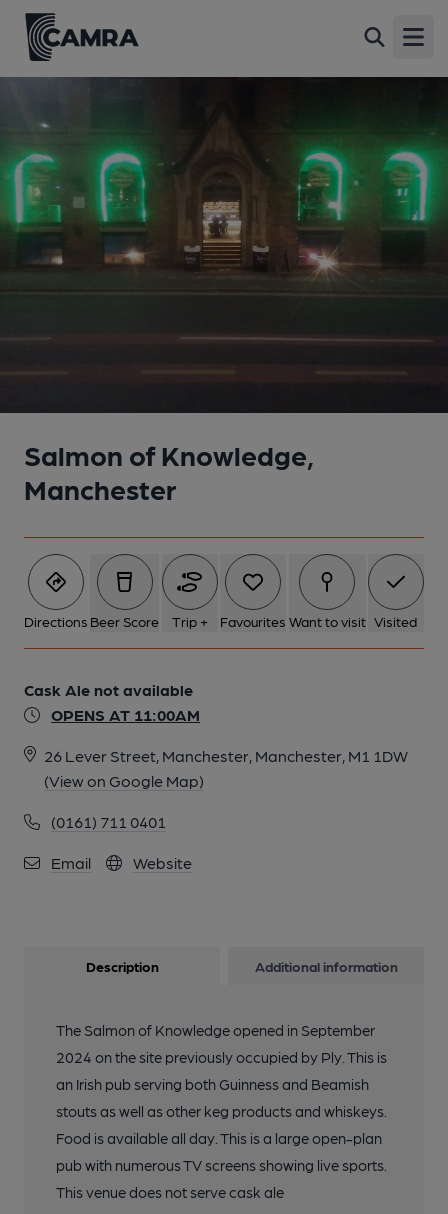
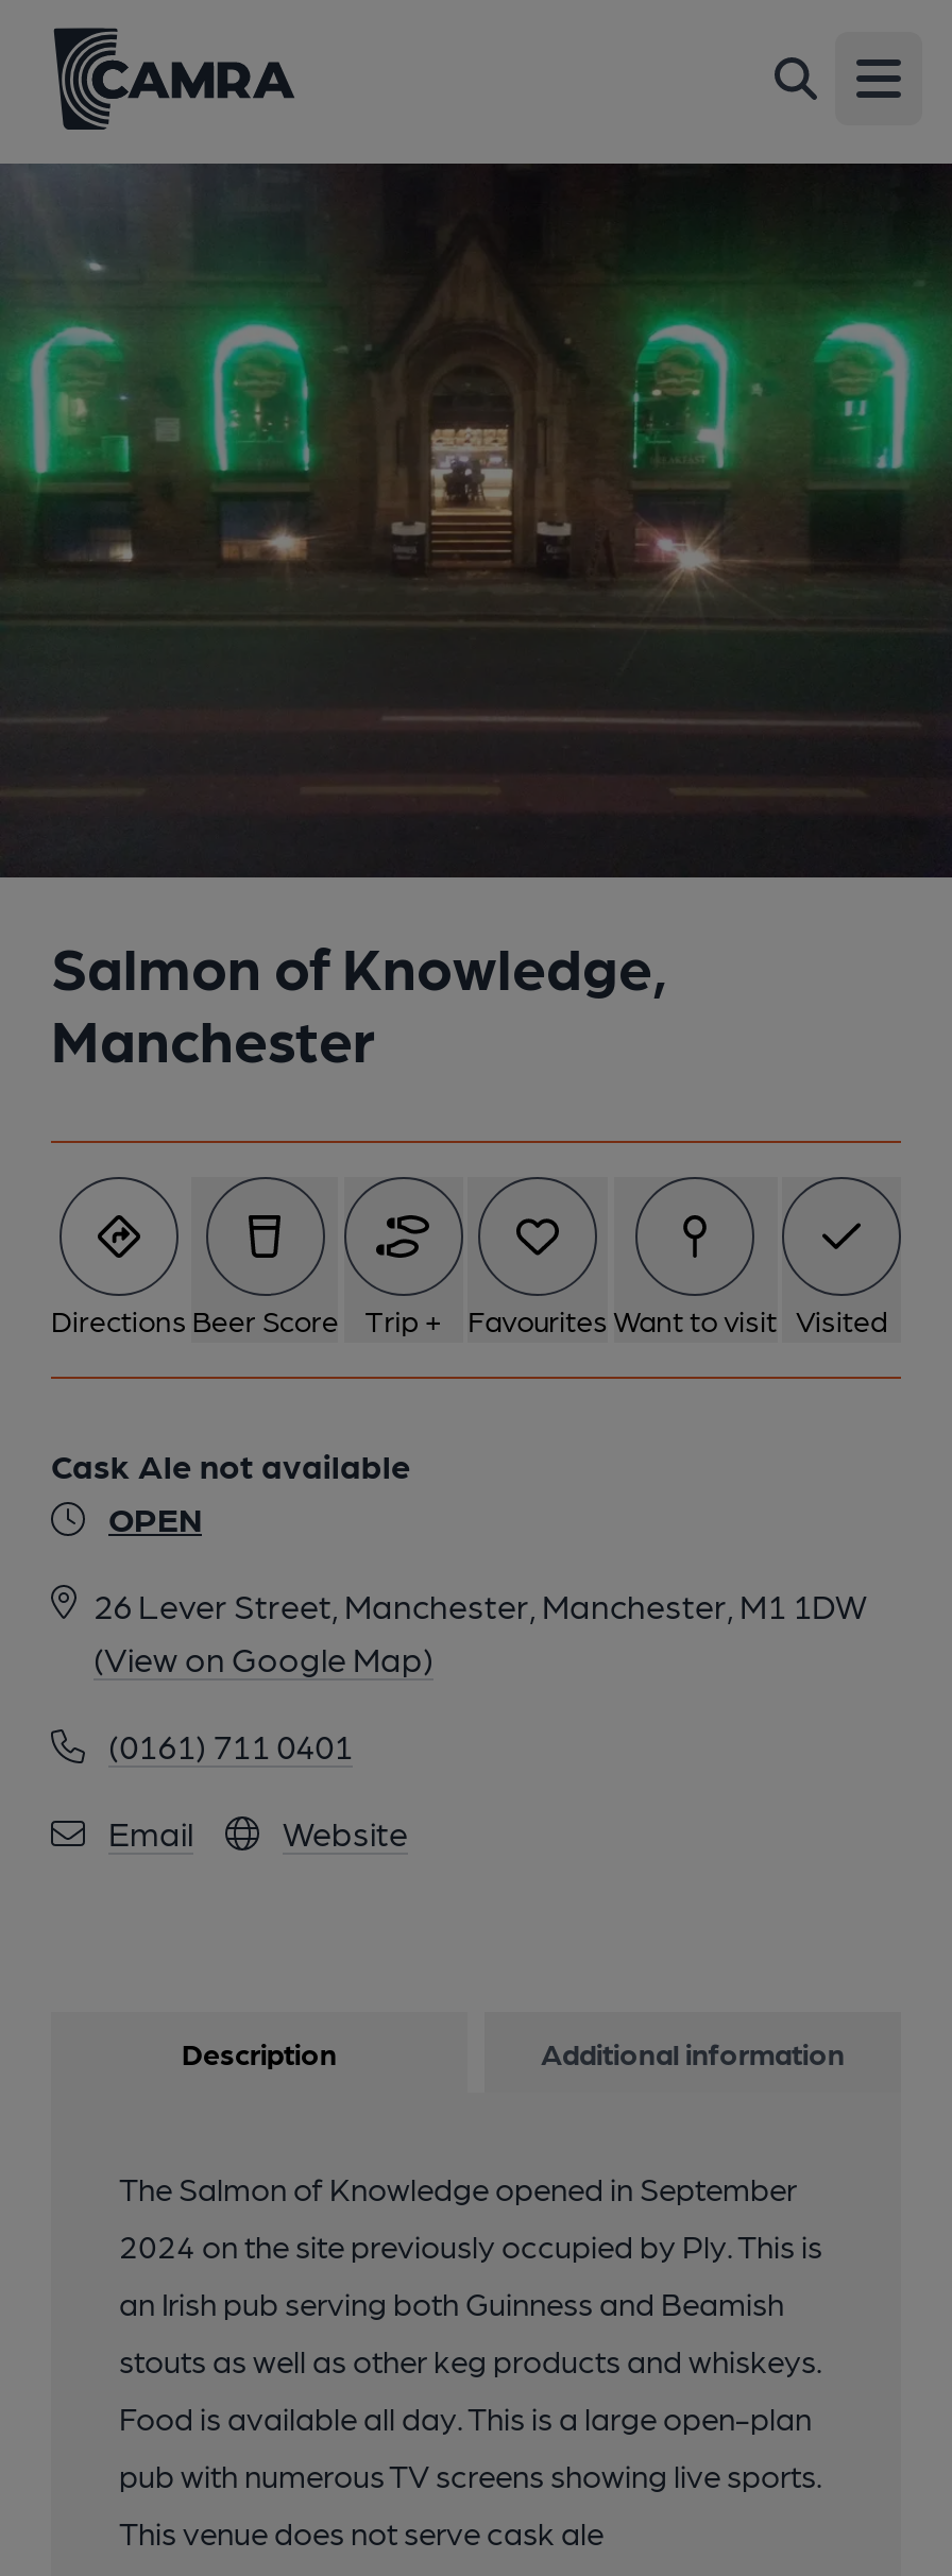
[51,705,200,724] OPENS AT 11:00AM -> [108,1498,202,1538] OPEN

